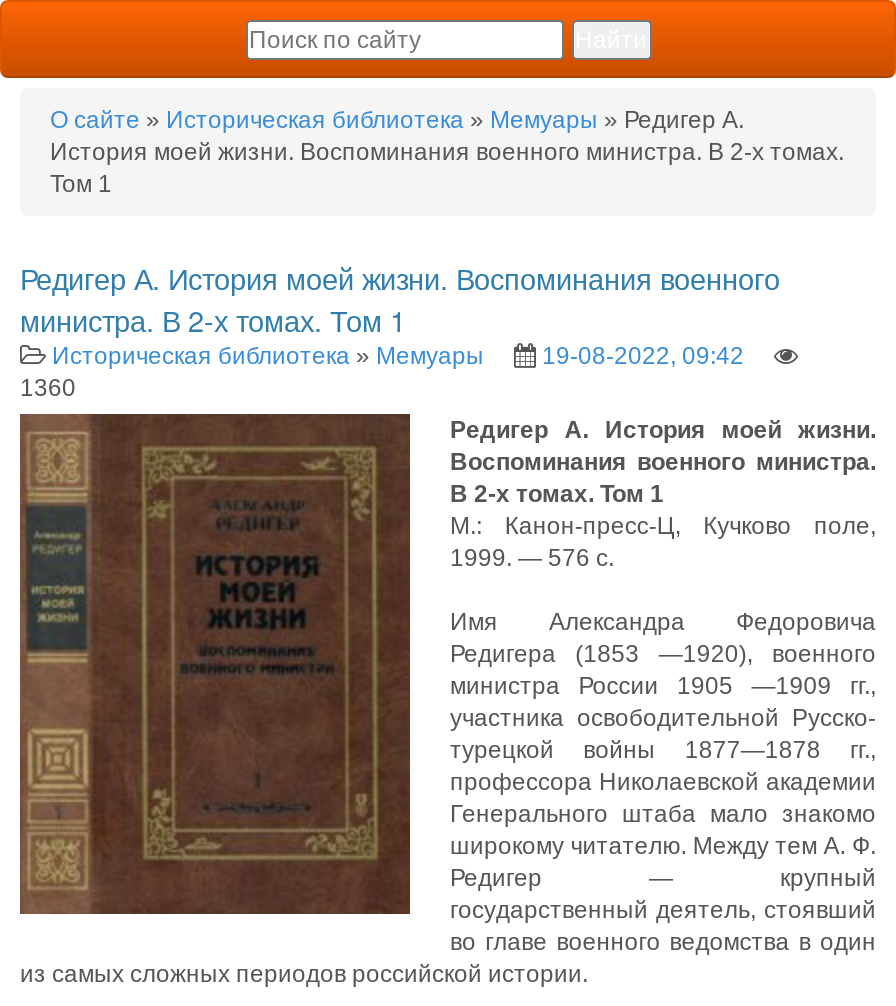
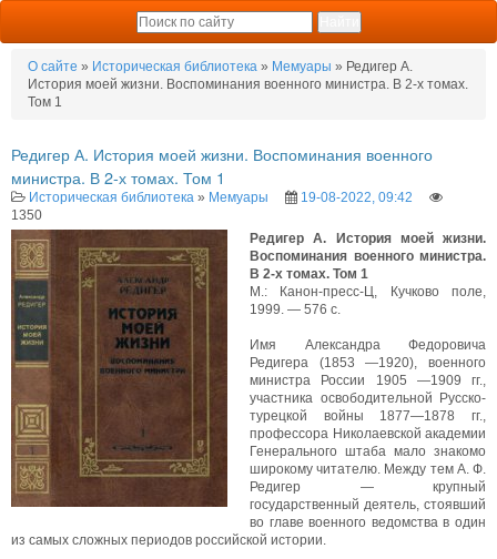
[20,374,100,402] 1360 -> [11,207,55,223] 1350

